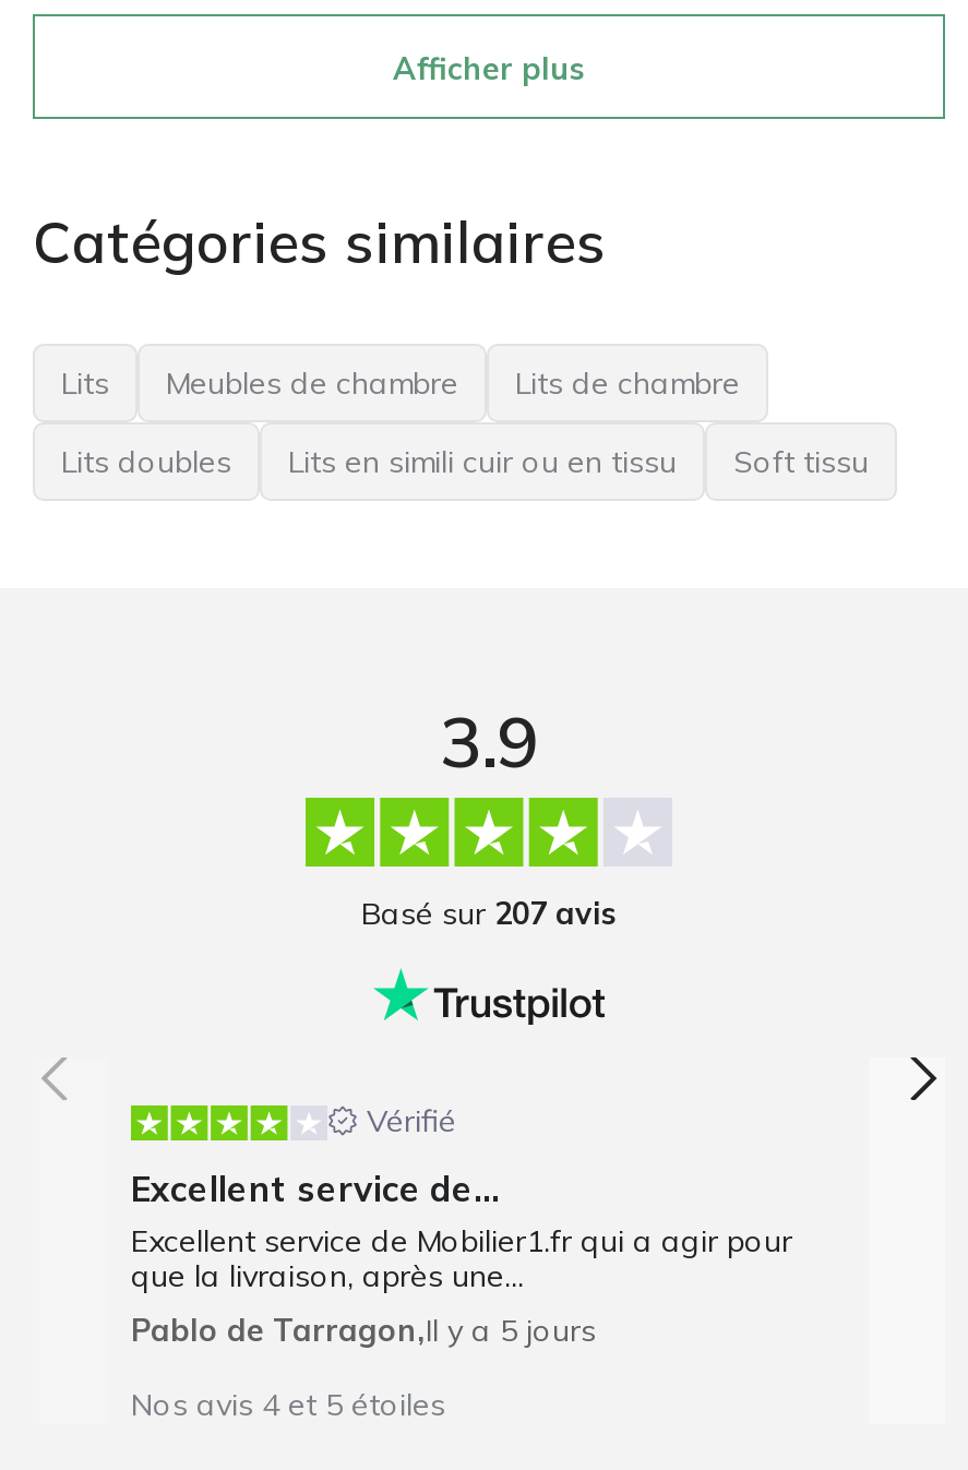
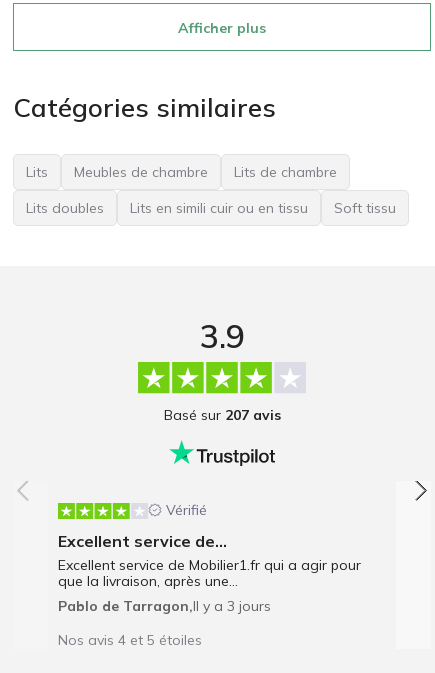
[131,1312,596,1351] Pablo de Tarragon,Il y a 5 jours -> [58,597,271,615] Pablo de Tarragon,Il y a 3 jours

